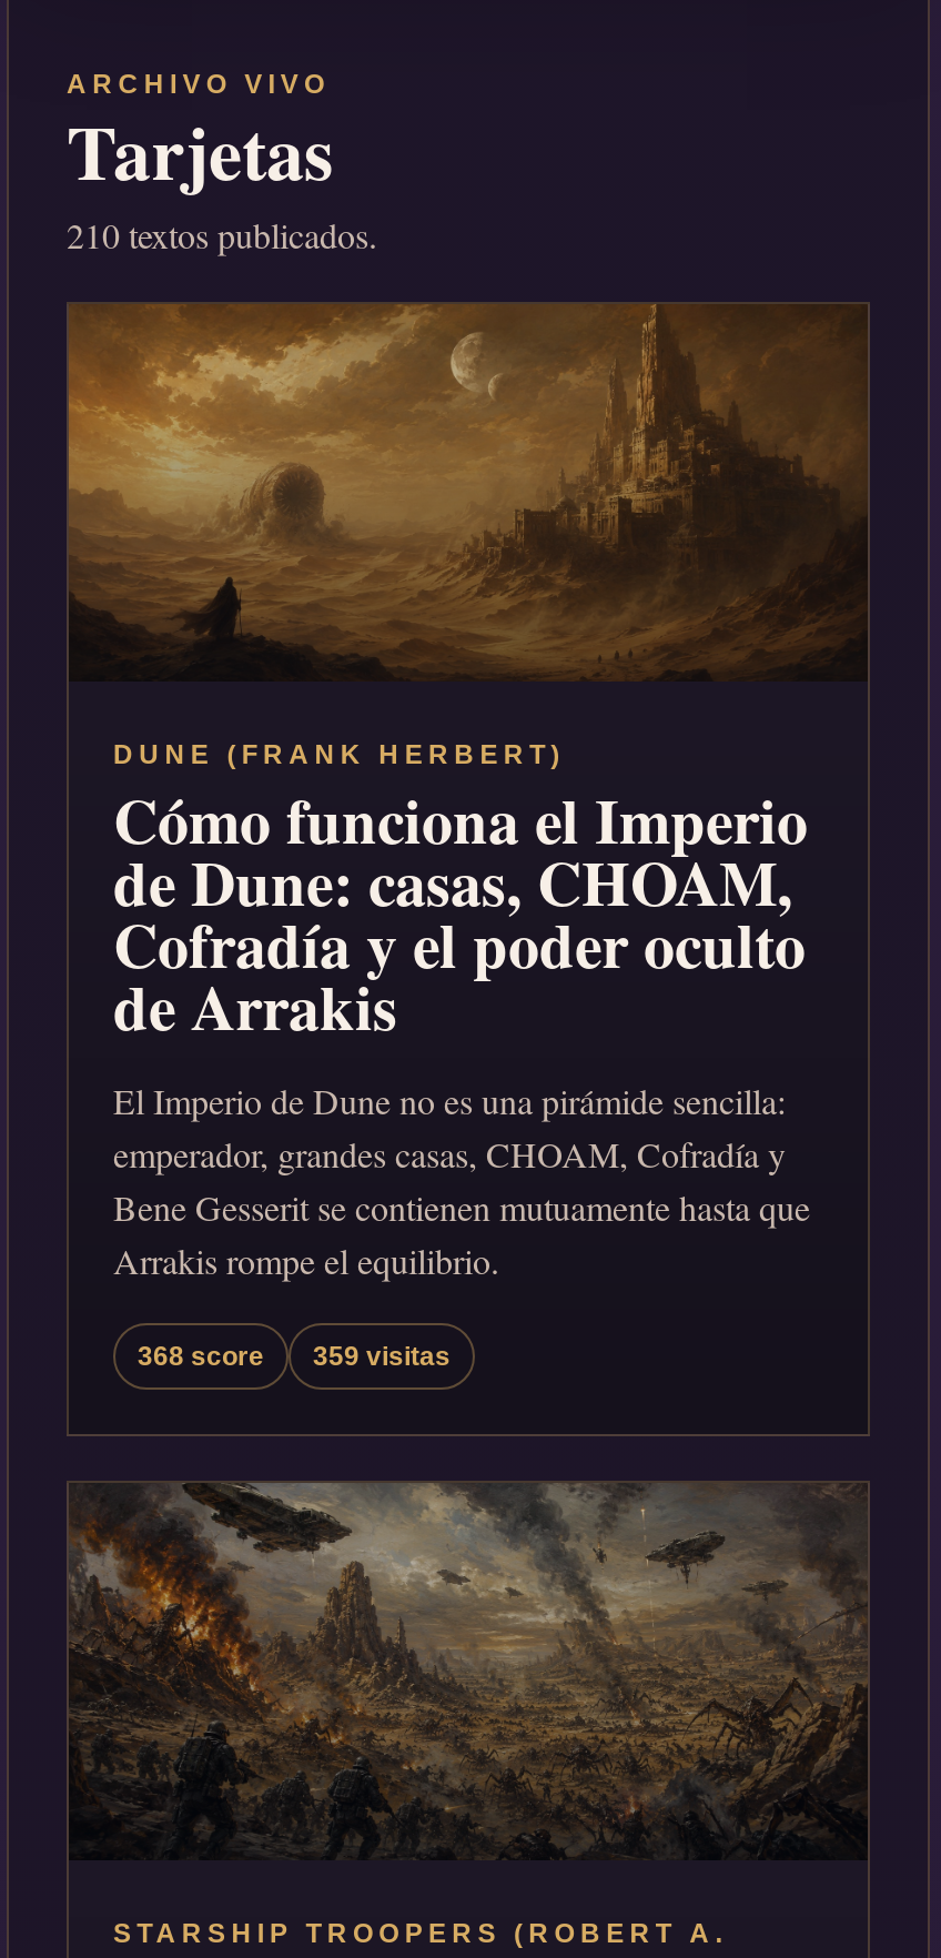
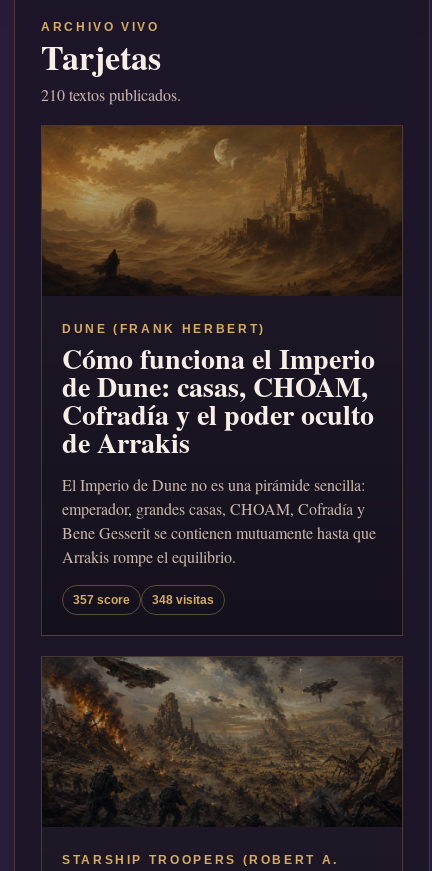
[138,1341,264,1372] 368 score -> [73,593,130,607] 357 score
[313,1341,451,1372] 359 visitas -> [152,593,214,607] 348 visitas

